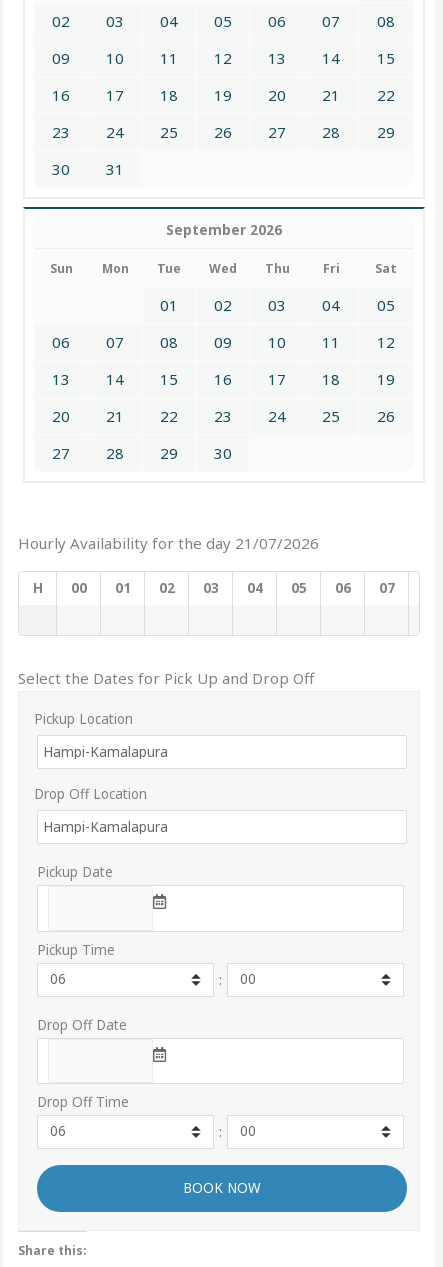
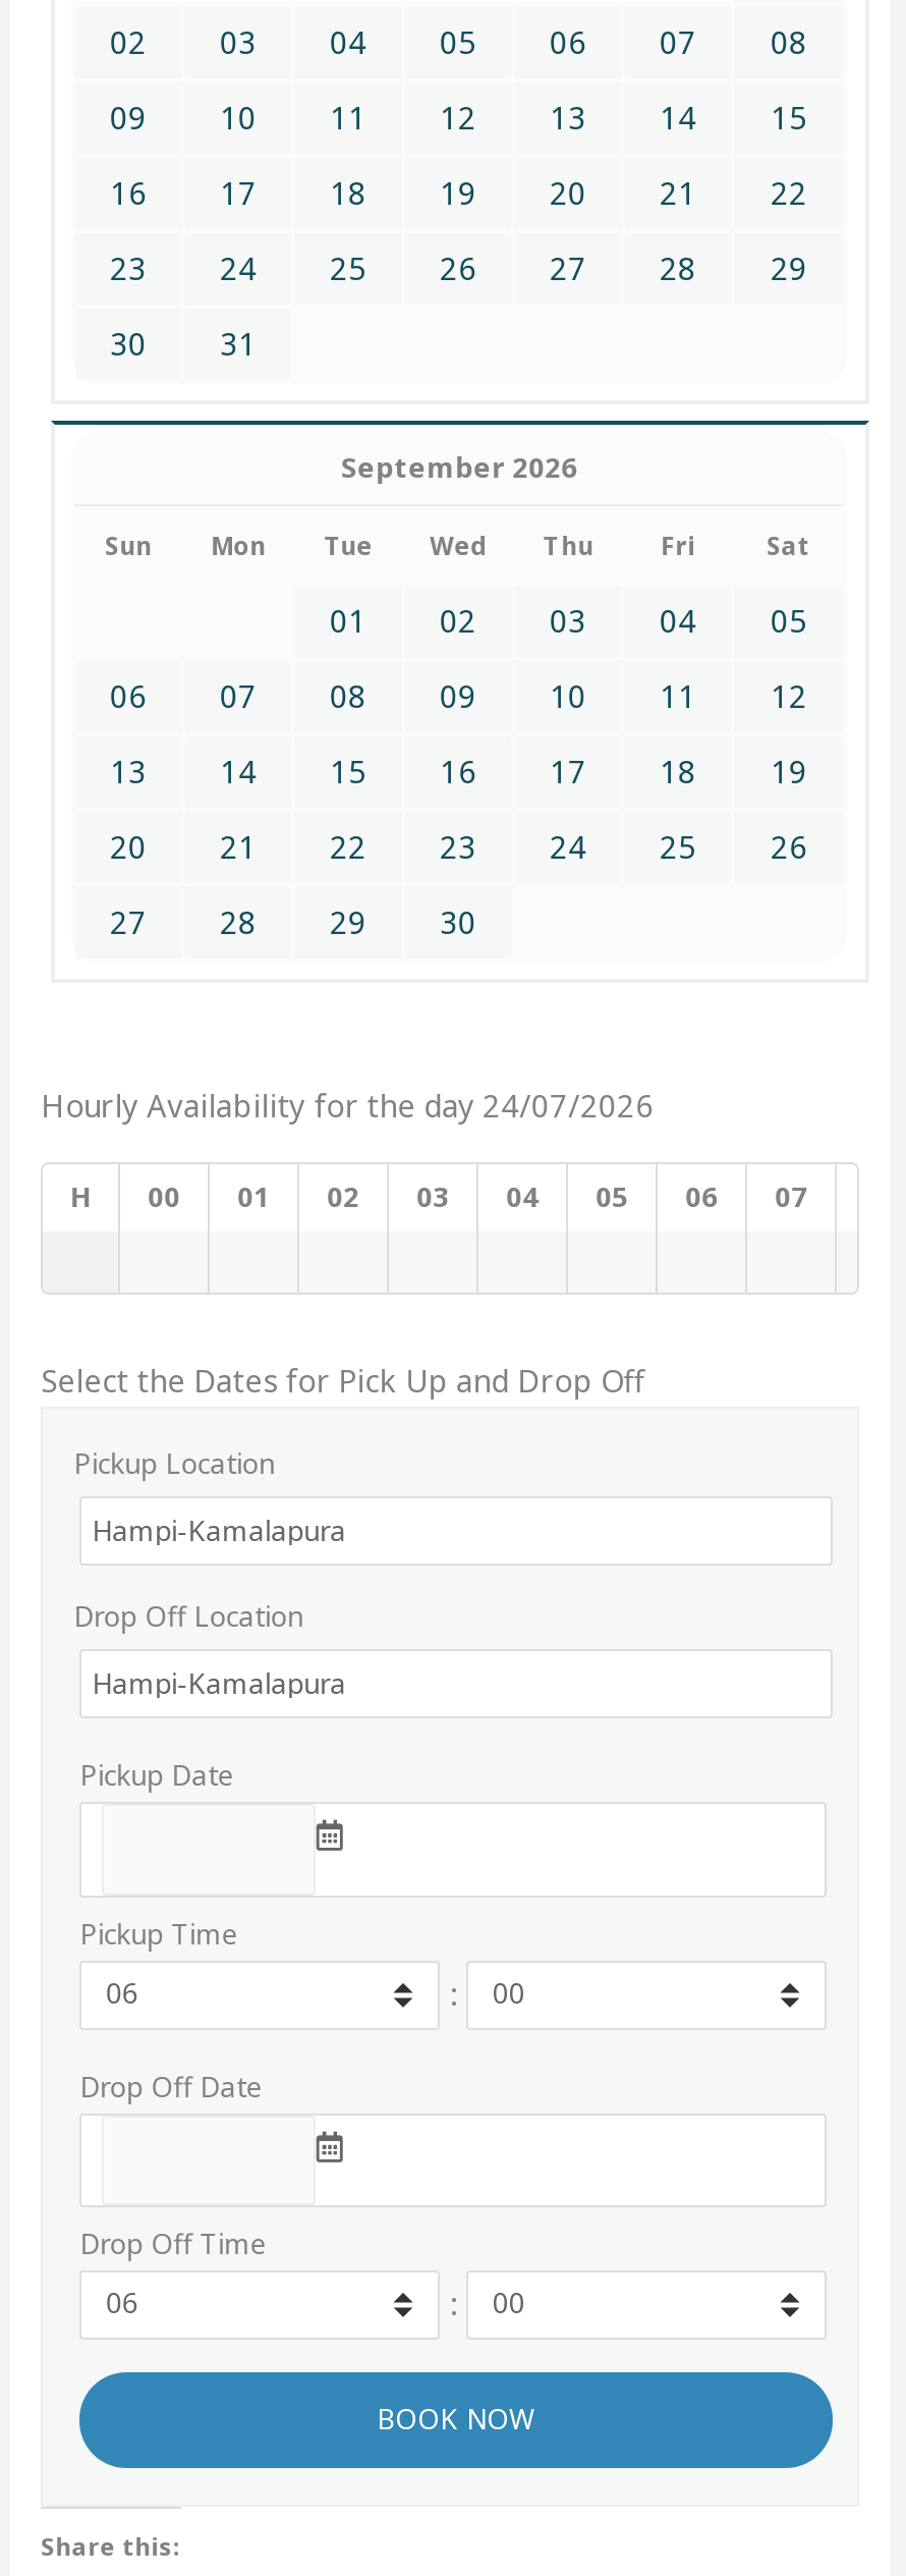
[18,533,319,553] Hourly Availability for the day 21/07/2026 -> [41,1086,654,1126] Hourly Availability for the day 24/07/2026

